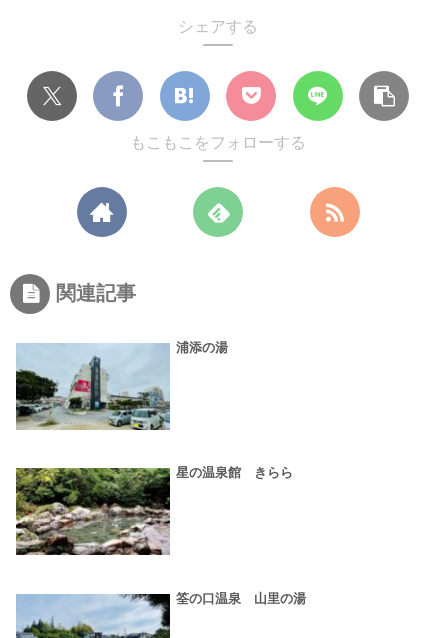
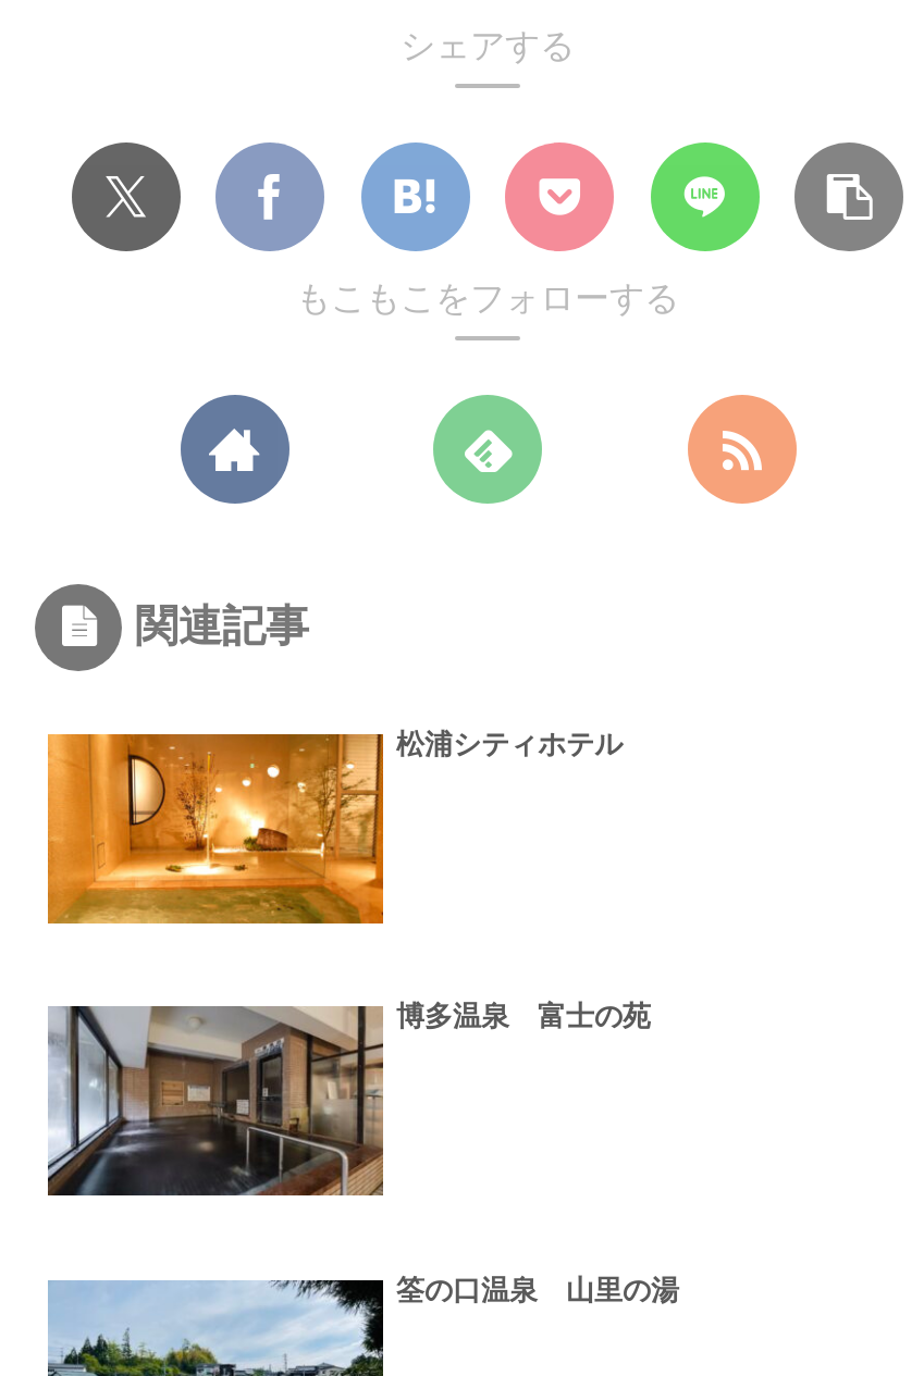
[15,340,228,431] [image] | 浦添の湯 -> [46,728,623,926] [image] | 松浦シティホテル
[15,465,293,556] [image] | 星の温泉館 きらら -> [48,1001,651,1198] [image] | 博多温泉 富士の苑

